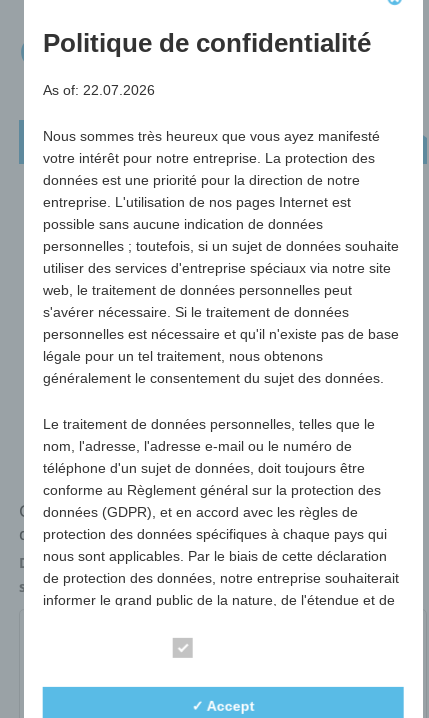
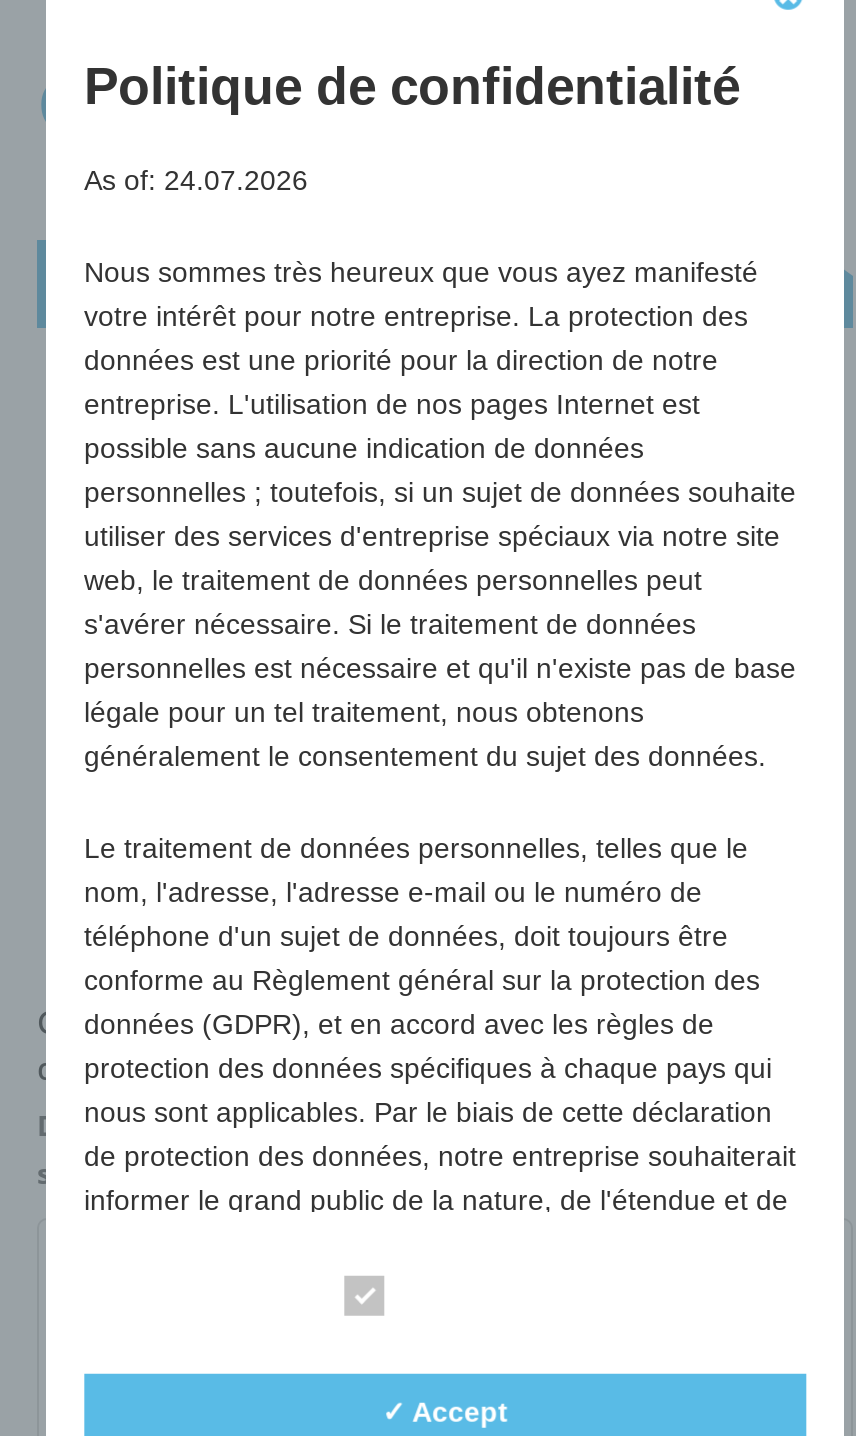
[43,82,155,98] As of: 22.07.2026 -> [84,164,308,196] As of: 24.07.2026

